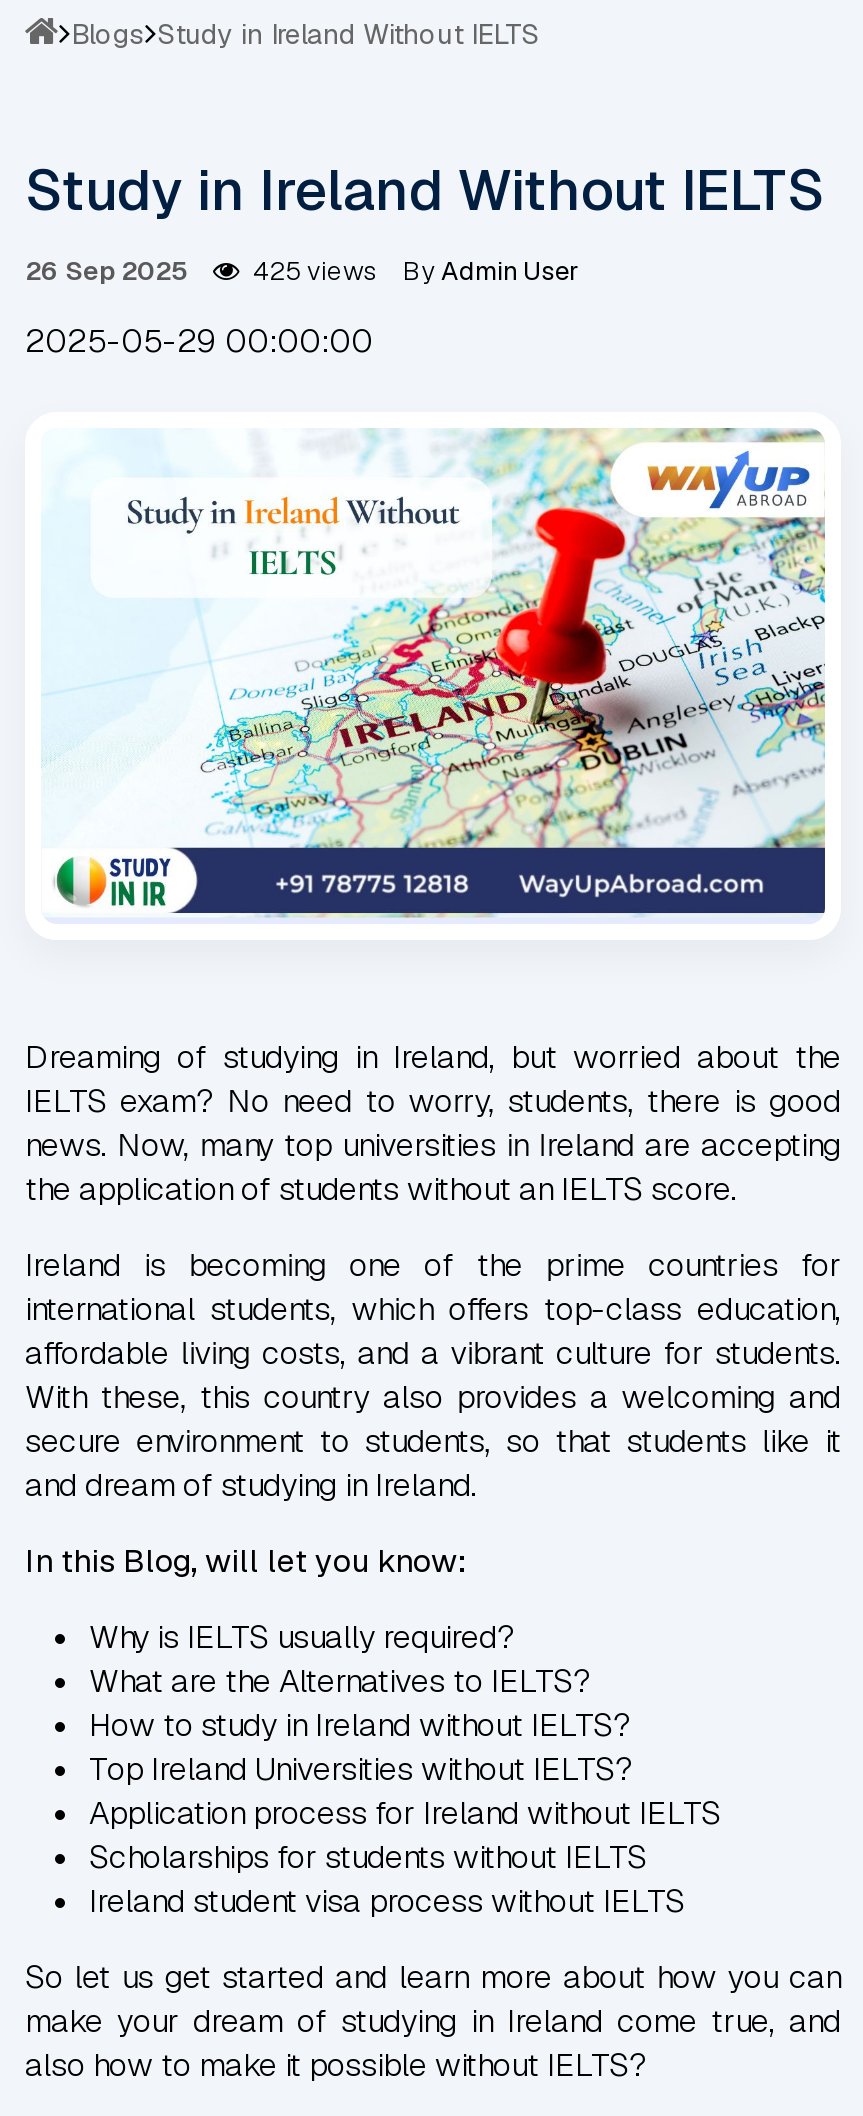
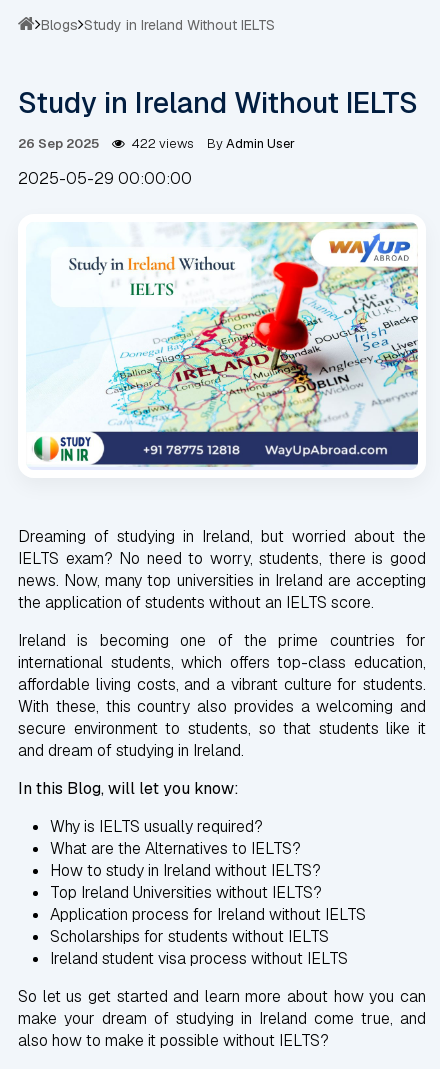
[25,254,579,288] 26 Sep 2025 425 views By Admin User -> [18,135,295,152] 26 Sep 2025 422 views By Admin User

